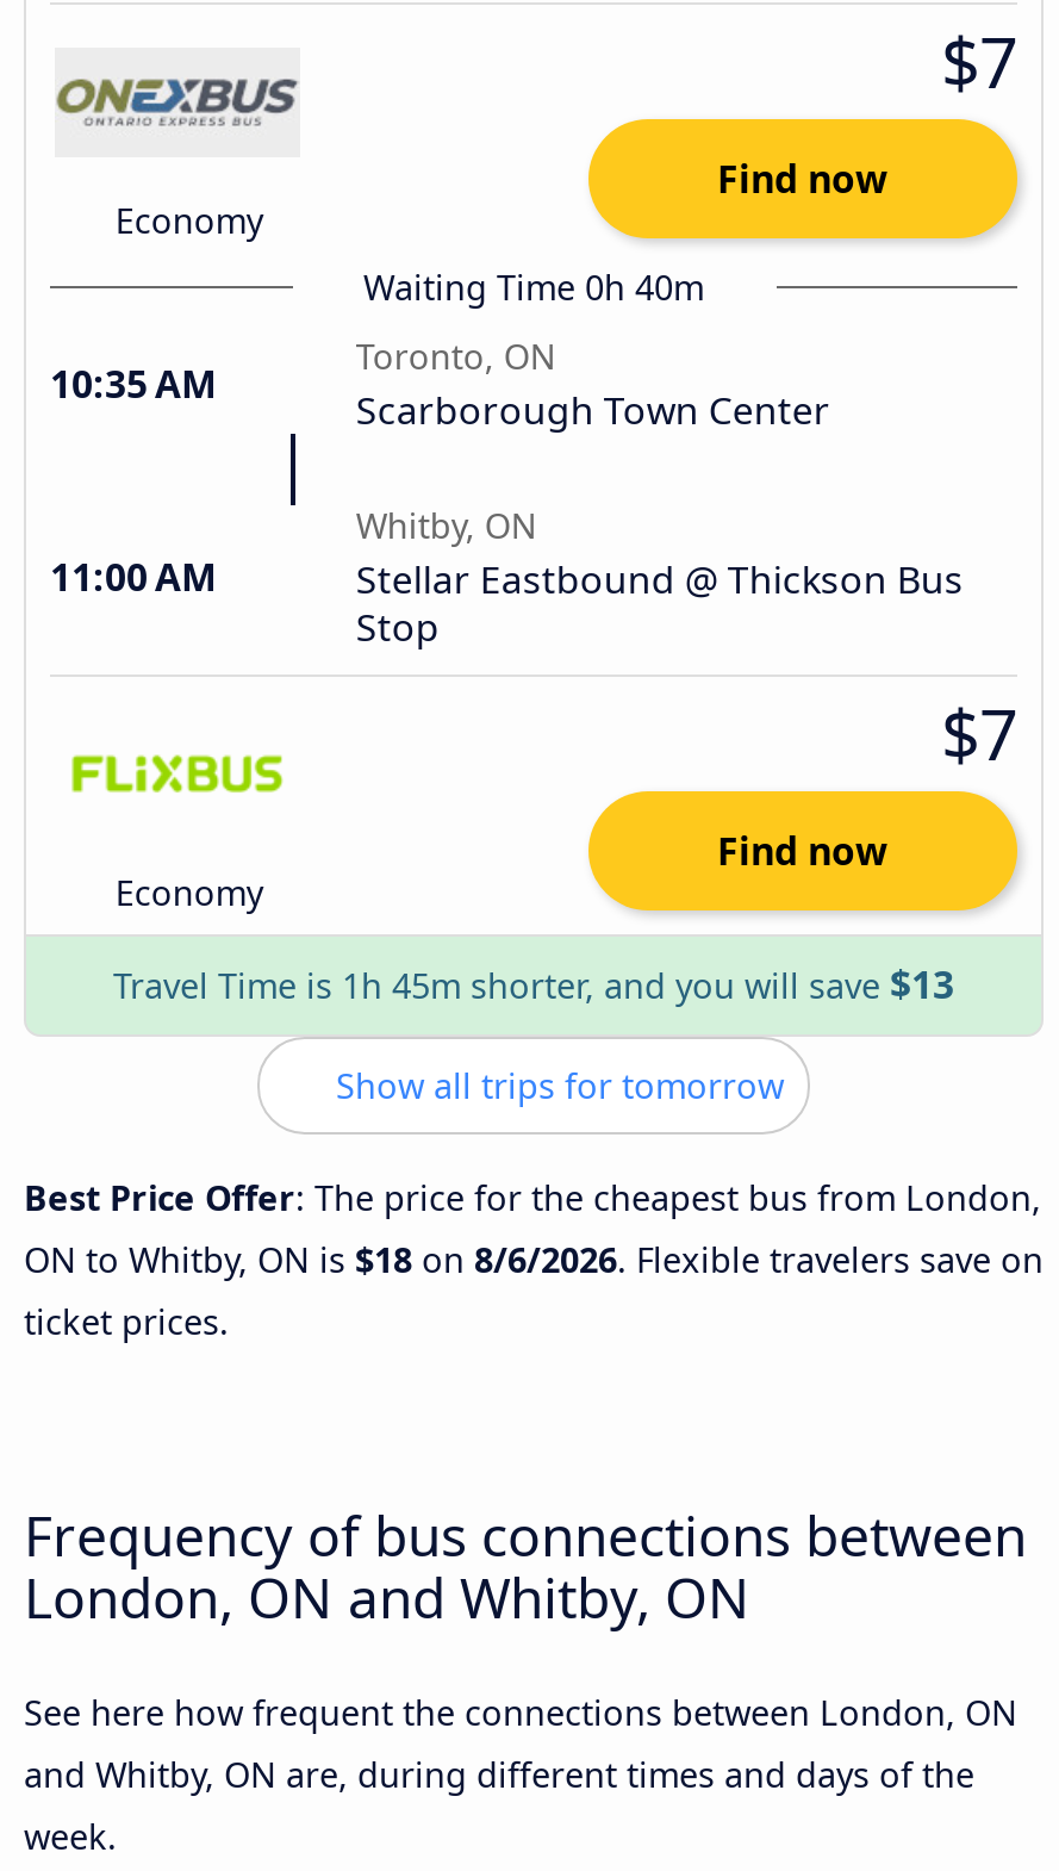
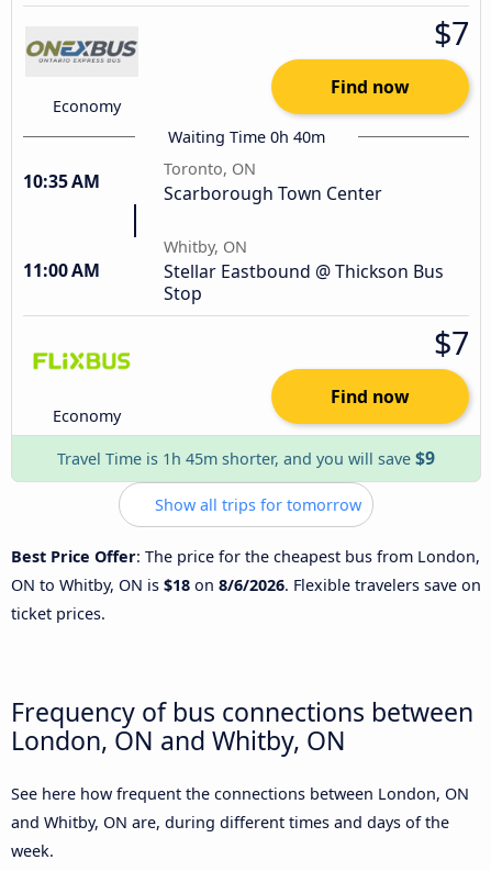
[113,957,954,1010] Travel Time is 1h 45m shorter, and you will save $13 -> [57,445,435,470] Travel Time is 1h 45m shorter, and you will save $9

